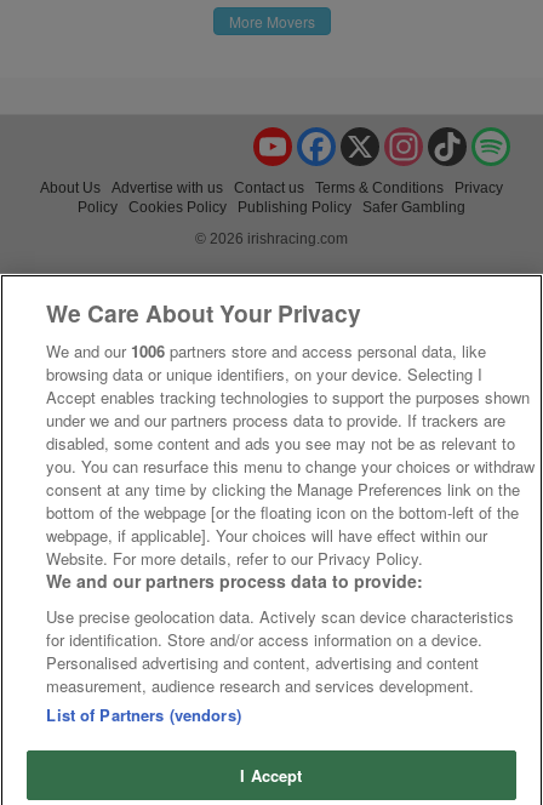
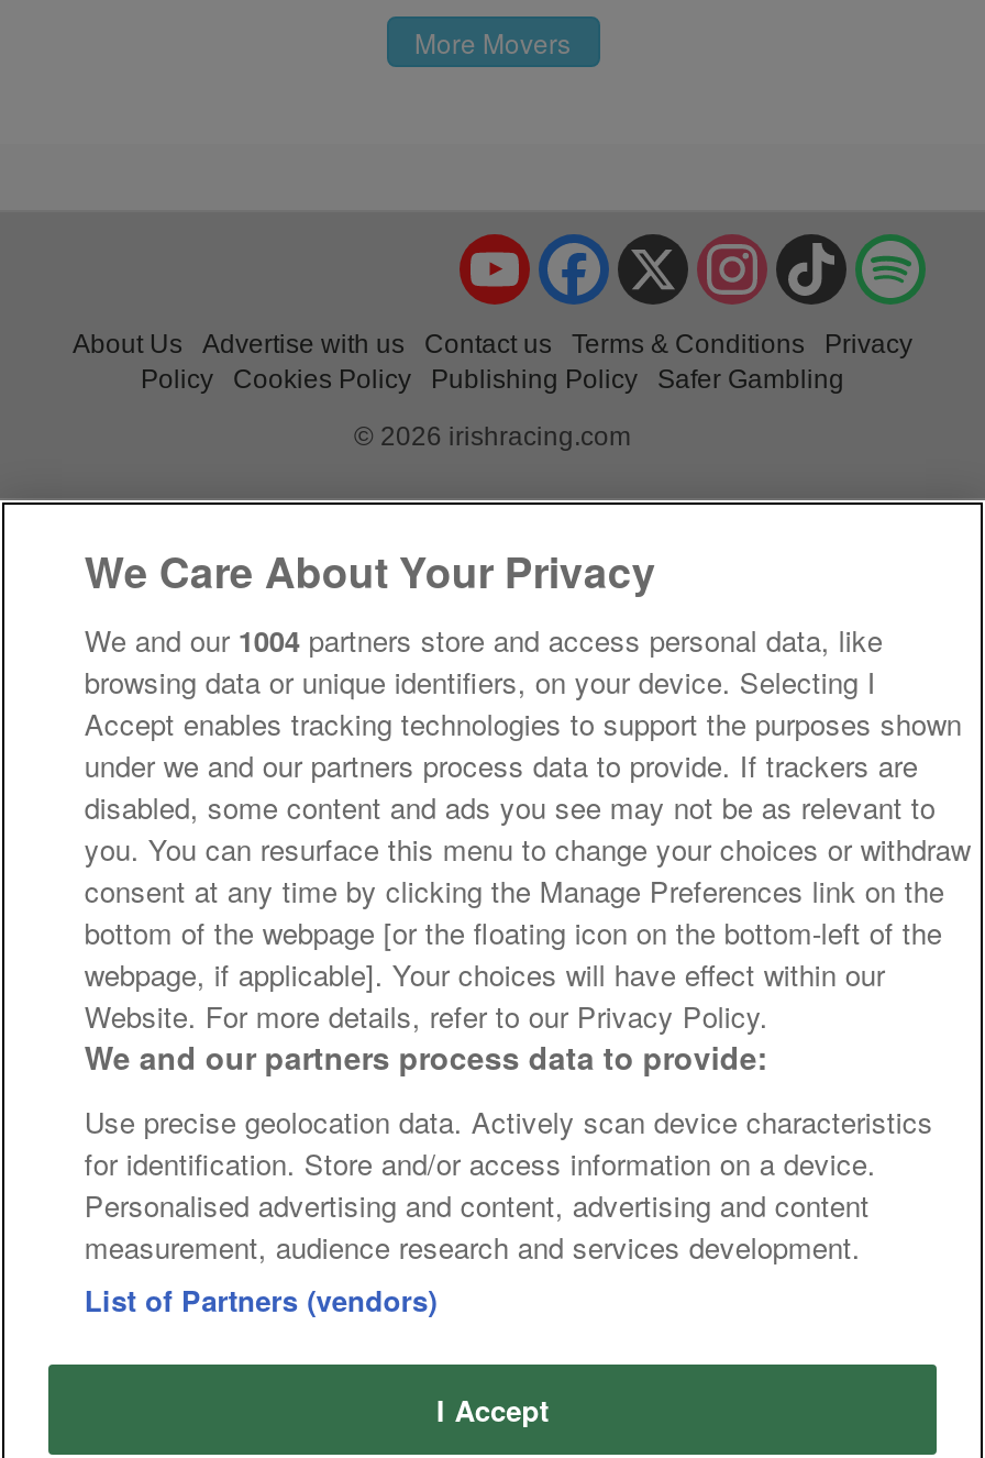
[47,339,487,362] We and our 1006 partners store and access personal data, like -> [84,619,883,661] We and our 1004 partners store and access personal data, like

